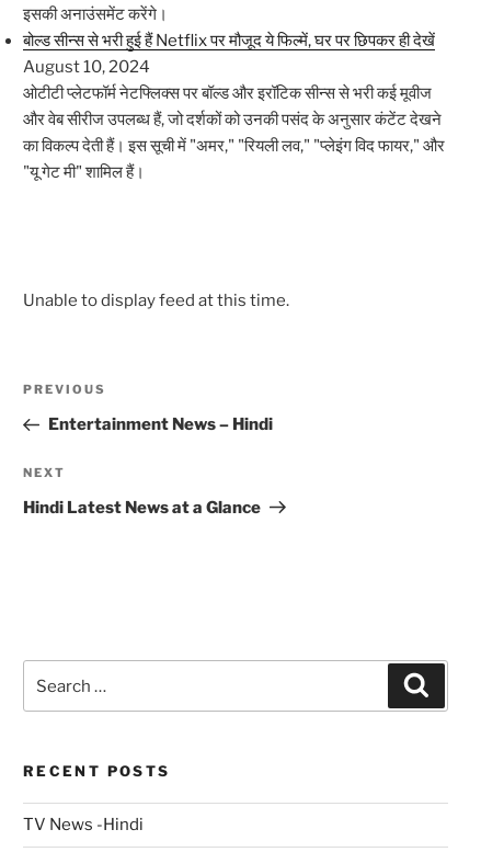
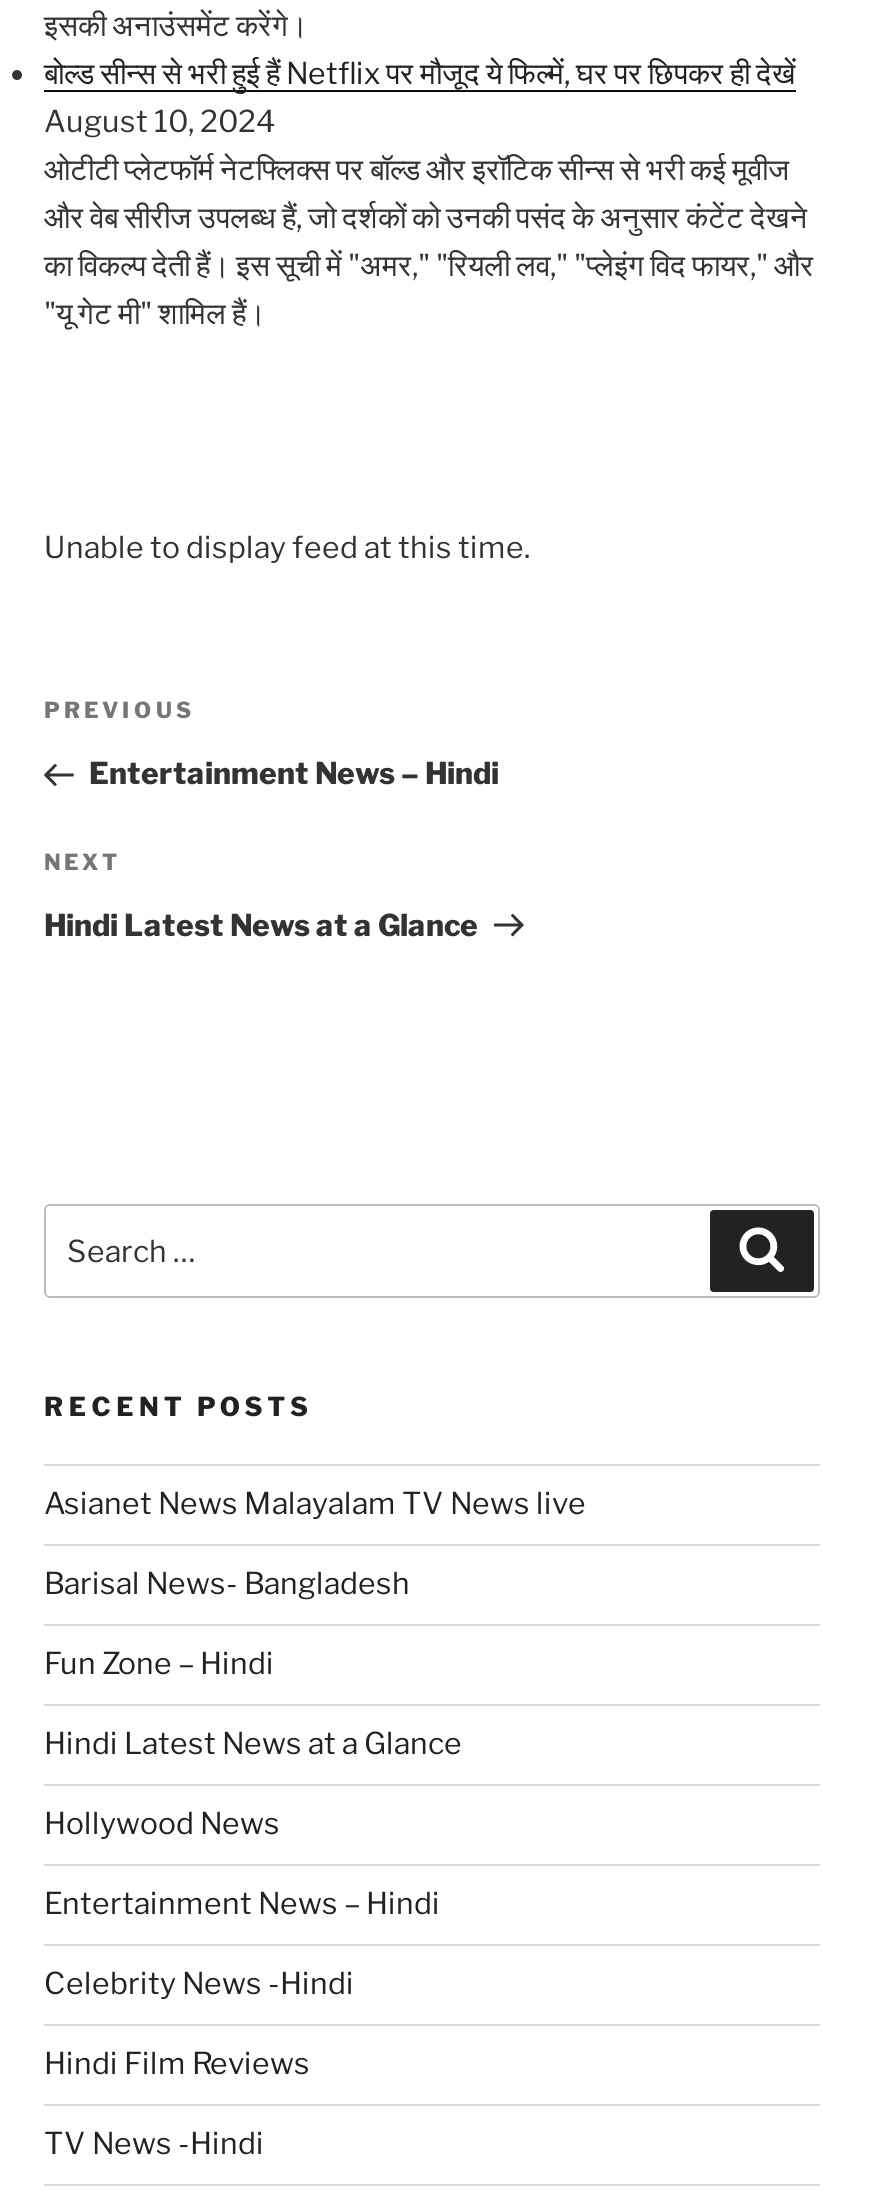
none -> [44,1486,586,2082] Asianet News Malayalam TV News live | Barisal News- Bangladesh | Fun Zone – Hindi | Hindi Latest News at a Glance | Hollywood News | Entertainment News – Hindi | Celebrity News -Hindi | Hindi Film Reviews

